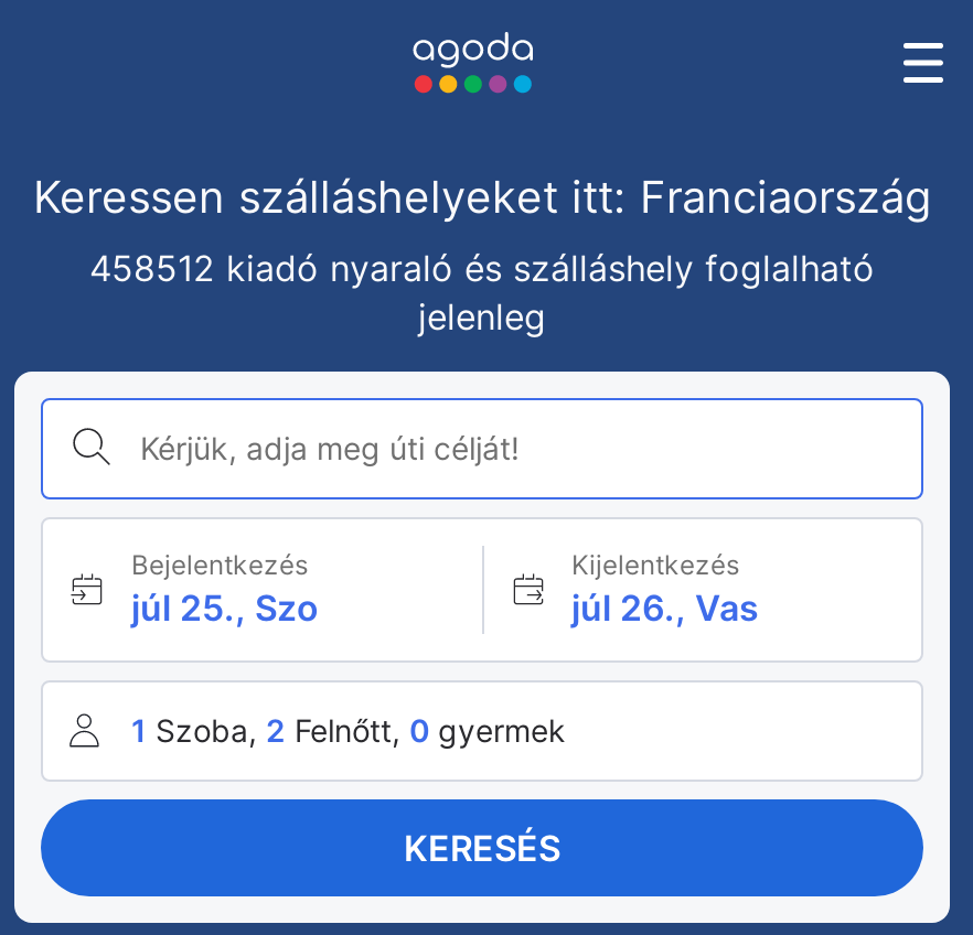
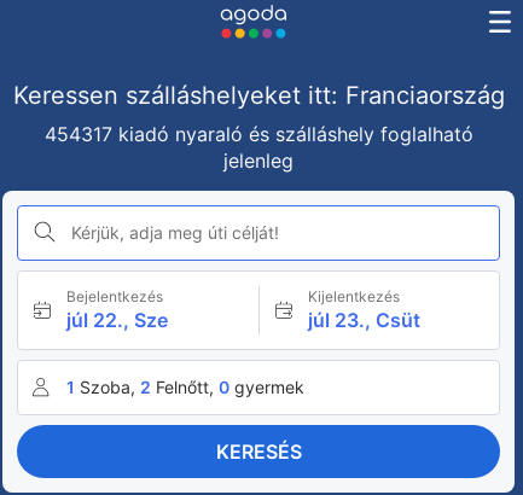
[89,246,875,290] 458512 kiadó nyaraló és szálláshely foglalható -> [44,122,473,146] 454317 kiadó nyaraló és szálláshely foglalható
[131,585,319,630] júl 25., Szo -> [66,308,168,332] júl 22., Sze
[571,585,759,630] júl 26., Vas -> [307,308,420,332] júl 23., Csüt

